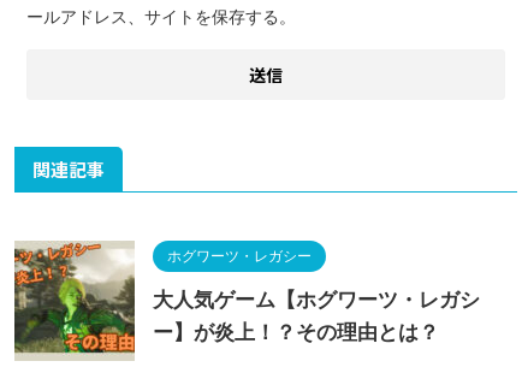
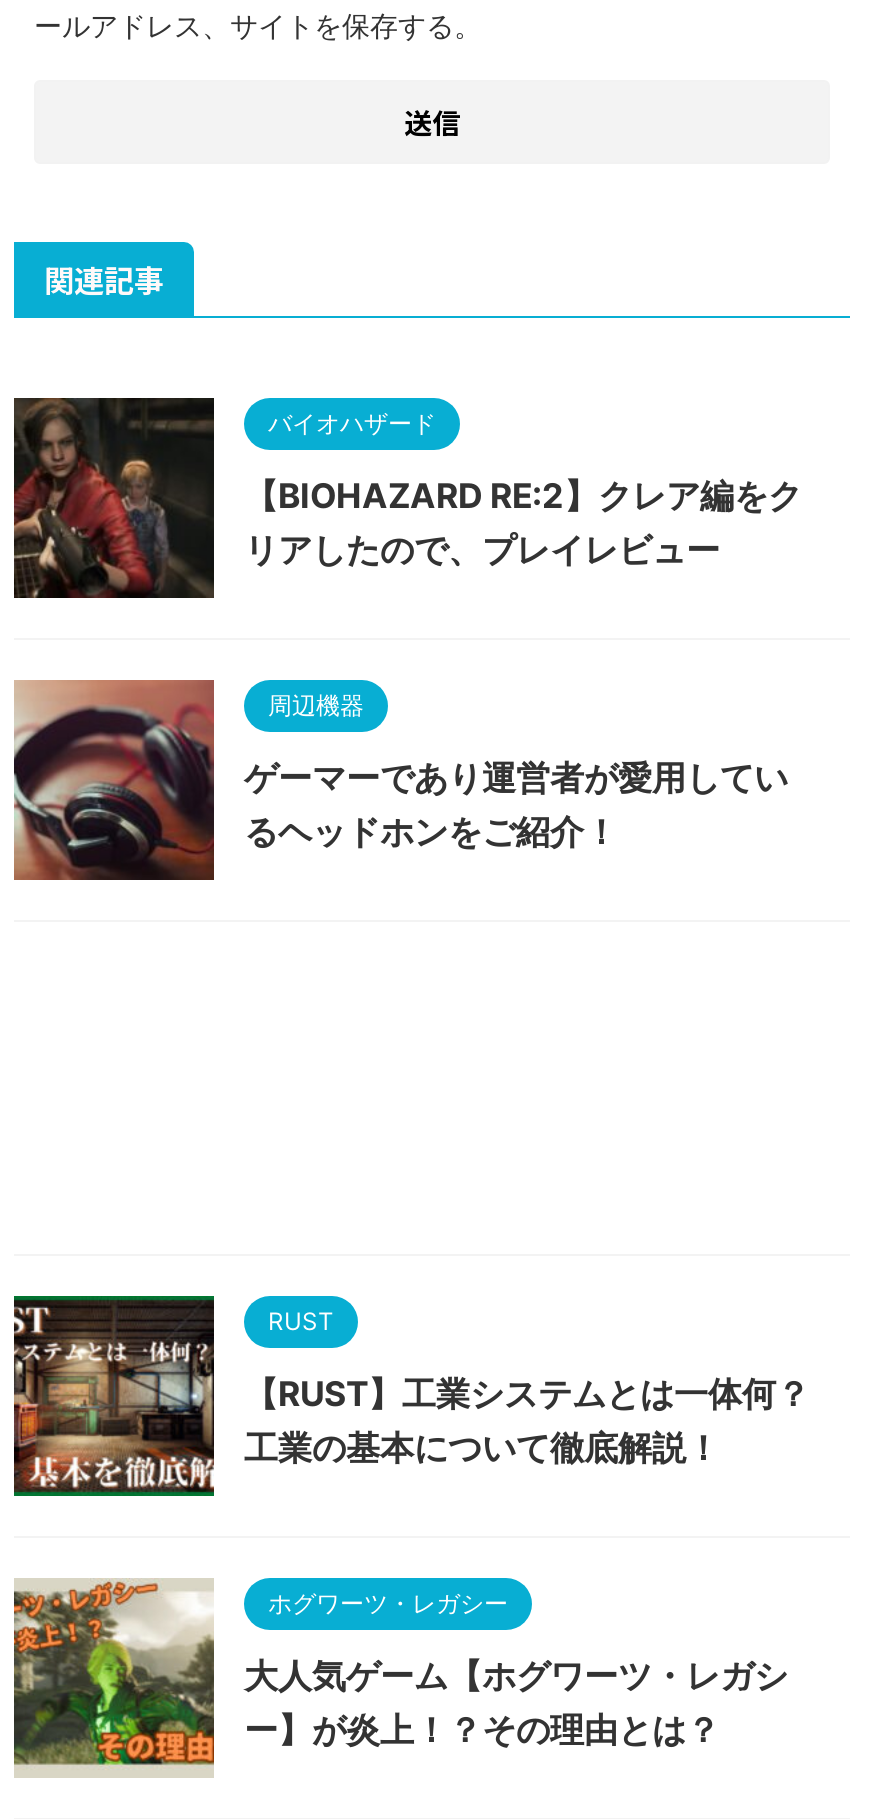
none -> [12,395,802,599] [image] | バイオハザード | 【BIOHAZARD RE:2】クレア編をク | リアしたので、プレイレビュー
none -> [12,677,788,883] [image] | 周辺機器 | ゲーマーであり運営者が愛用してい | るヘッドホンをご紹介！
none -> [12,1293,810,1497] [image] | RUST | 【RUST】工業システムとは一体何？ | 工業の基本について徹底解説！

